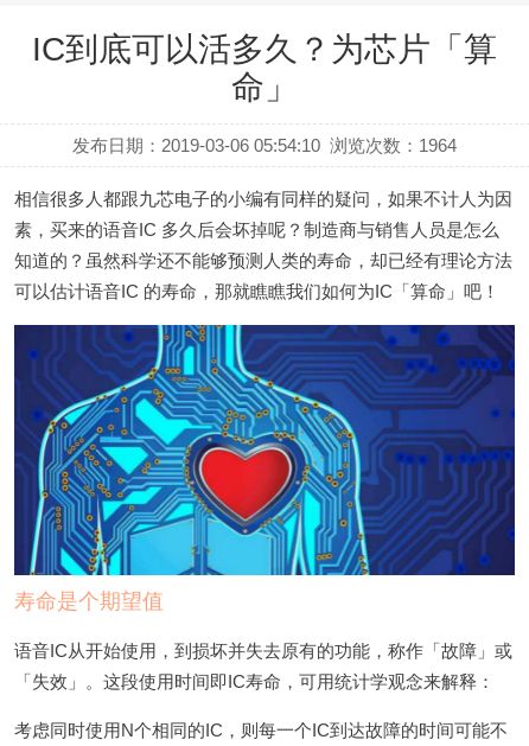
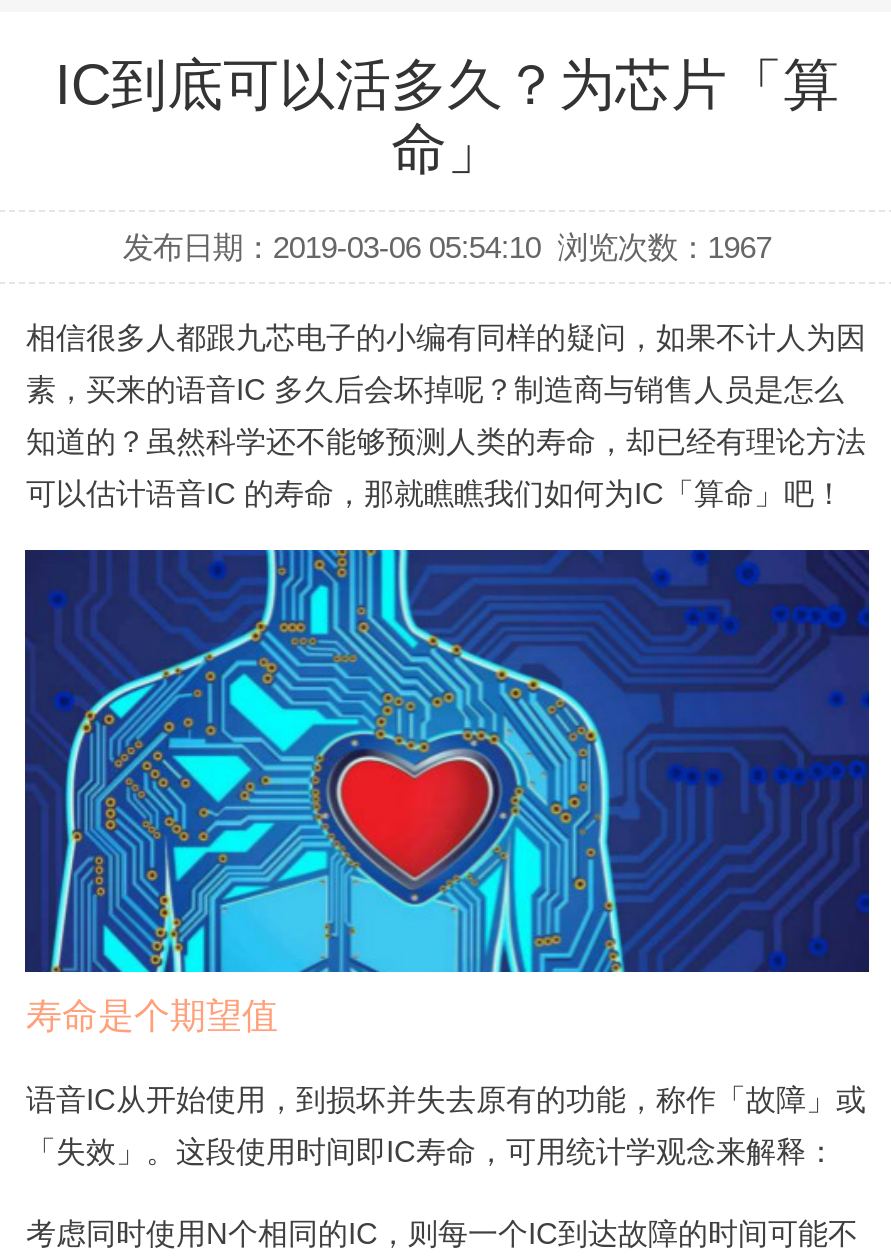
[72,135,457,155] 发布日期：2019-03-06 05:54:10 浏览次数：1964 -> [123,230,771,264] 发布日期：2019-03-06 05:54:10 浏览次数：1967

